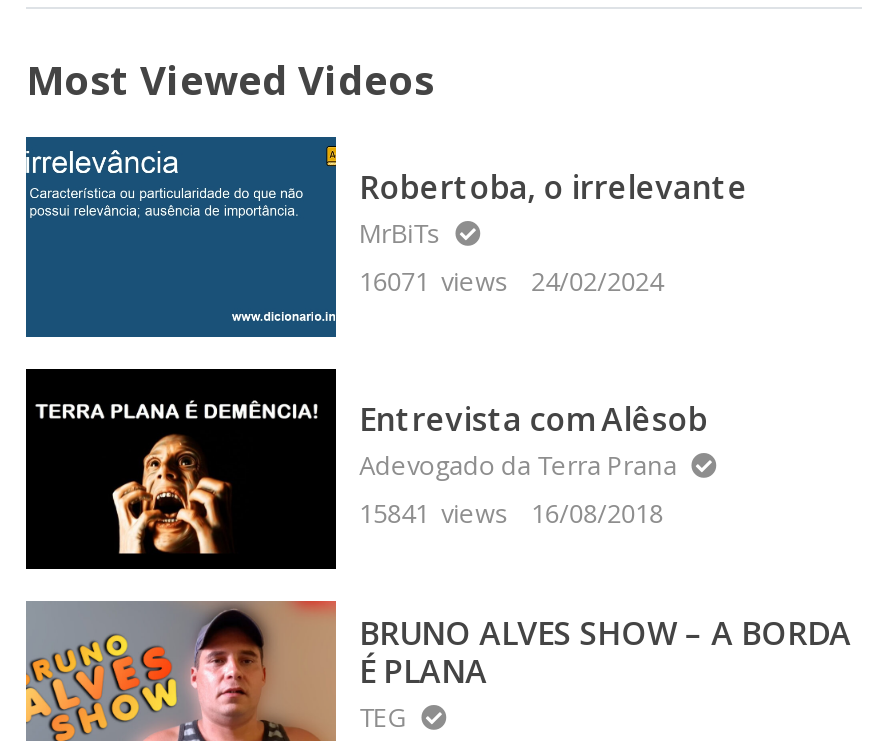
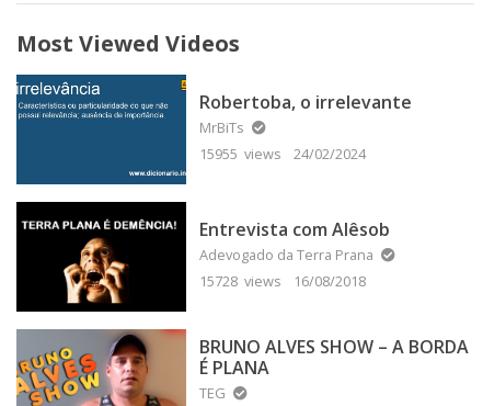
[359,264,663,300] 16071 views 24/02/2024 -> [199,144,365,164] 15955 views 24/02/2024
[359,496,663,532] 15841 views 16/08/2018 -> [199,271,365,291] 15728 views 16/08/2018

